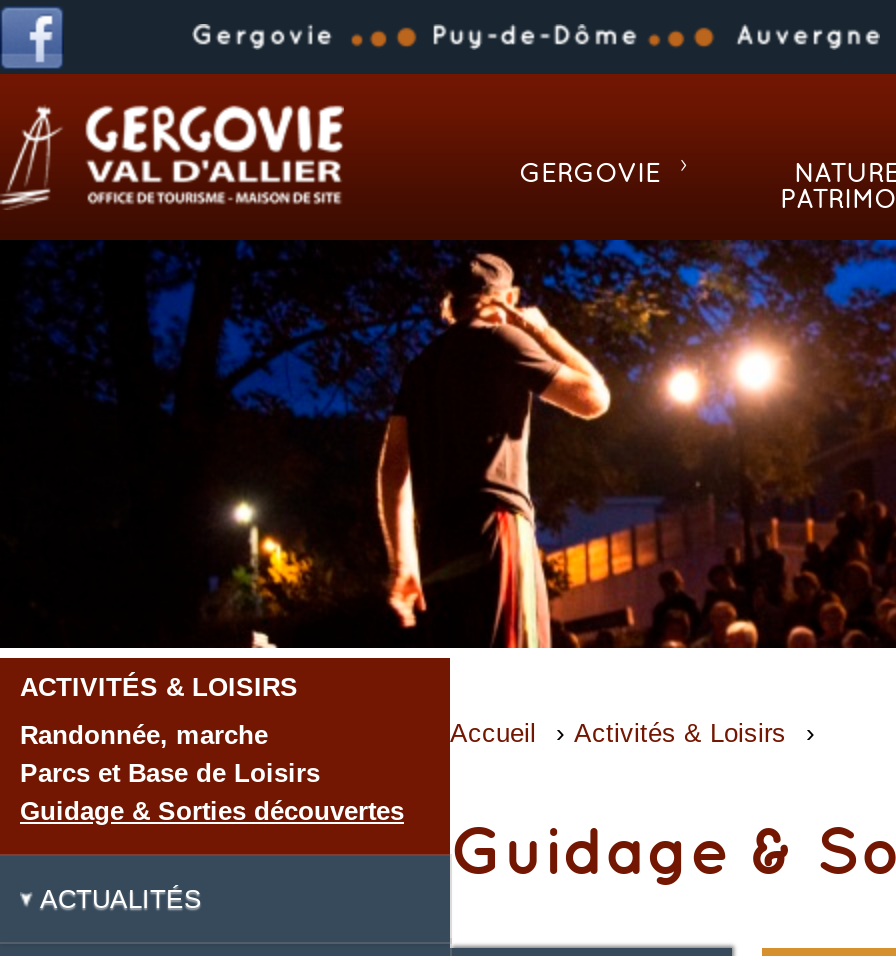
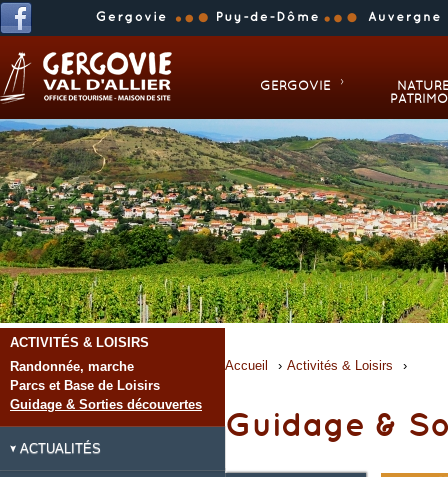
[6,238,890,650] [image] -> [3,118,445,324] [image]

